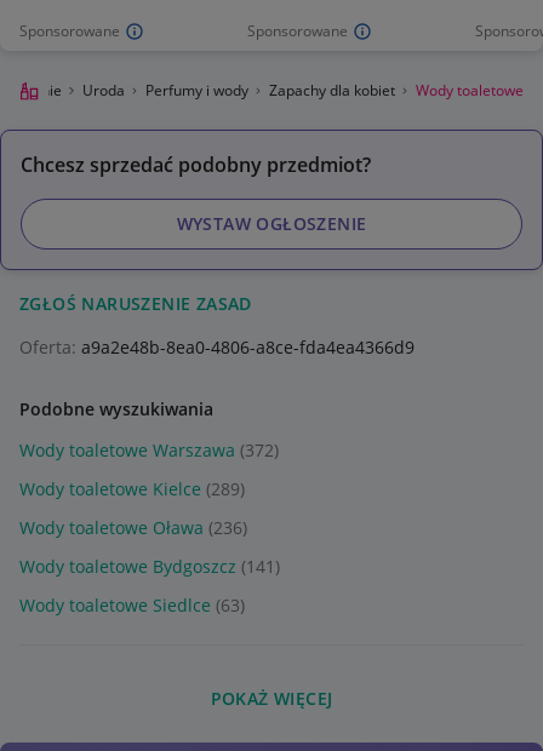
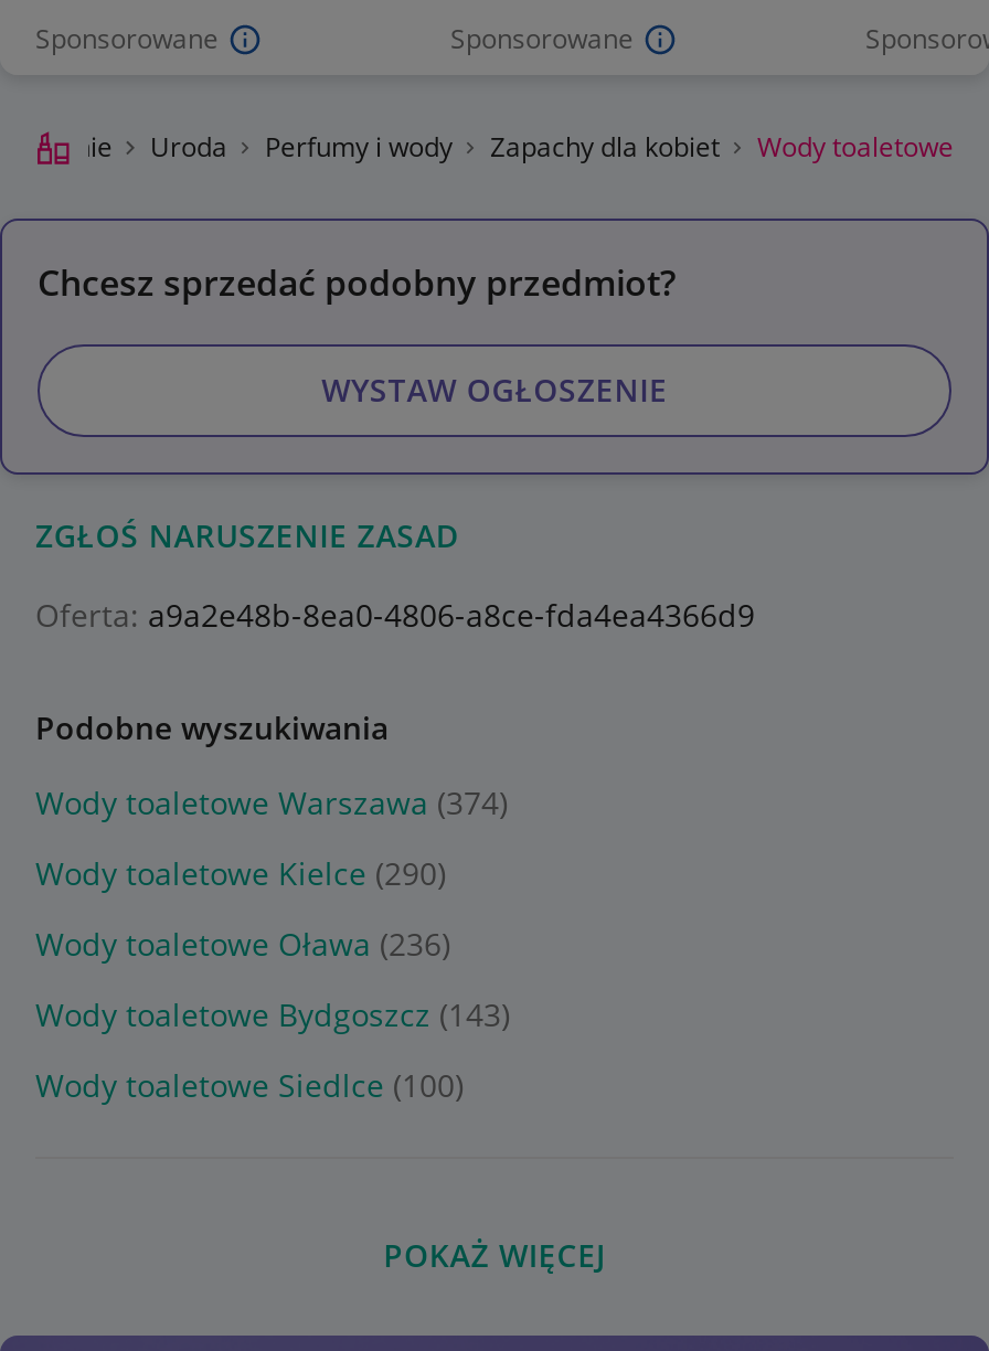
[19,439,279,462] Wody toaletowe Warszawa (372) -> [35,783,508,825] Wody toaletowe Warszawa (374)
[19,478,245,501] Wody toaletowe Kielce (289) -> [35,853,446,895] Wody toaletowe Kielce (290)
[19,555,280,578] Wody toaletowe Bydgoszcz (141) -> [35,994,510,1036] Wody toaletowe Bydgoszcz (143)
[19,594,245,617] Wody toaletowe Siedlce (63) -> [35,1065,464,1107] Wody toaletowe Siedlce (100)

